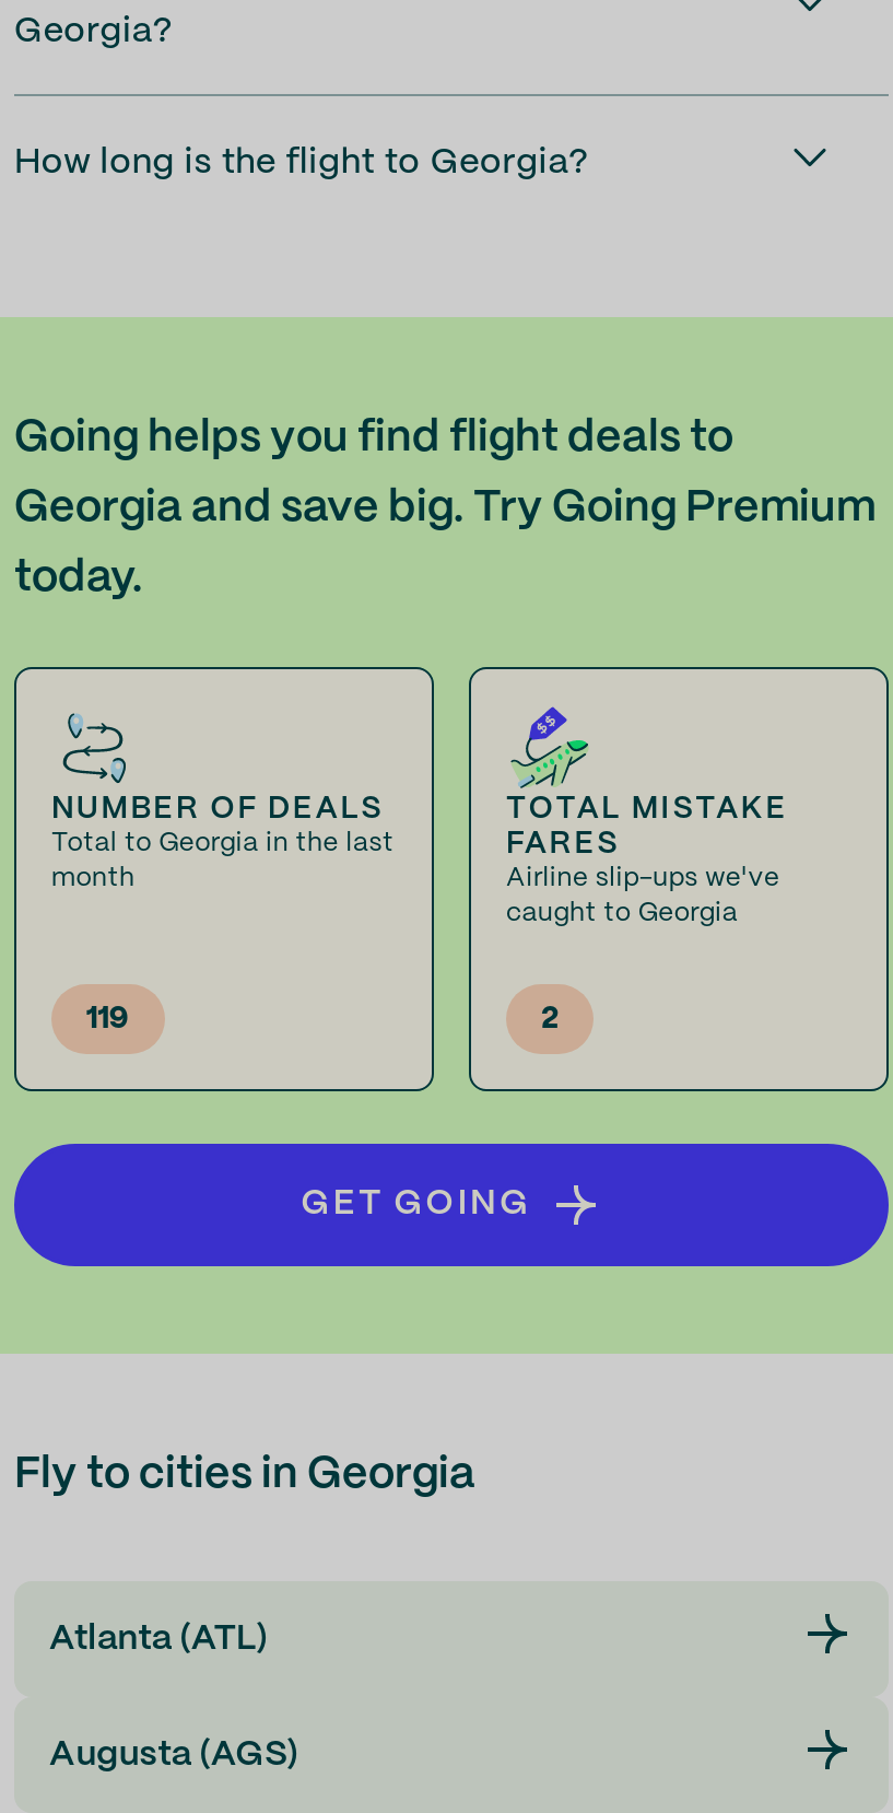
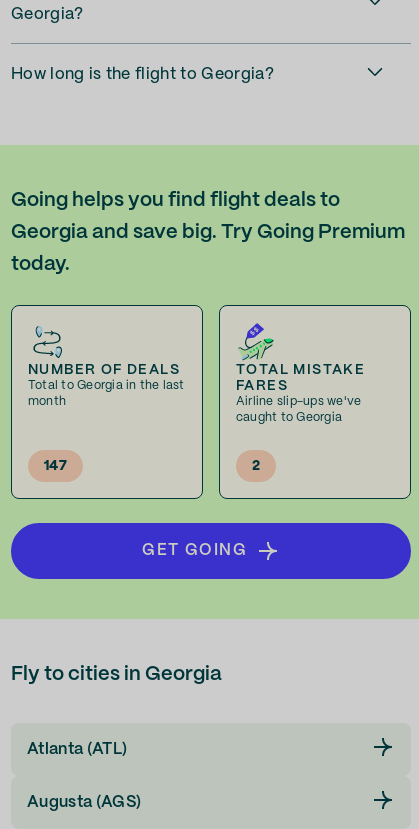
[86,1004,130,1034] 119 -> [44,459,67,473] 147

